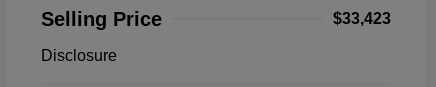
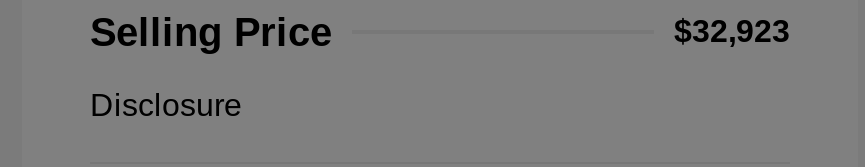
[333,10,391,27] $33,423 -> [674,14,790,48] $32,923

